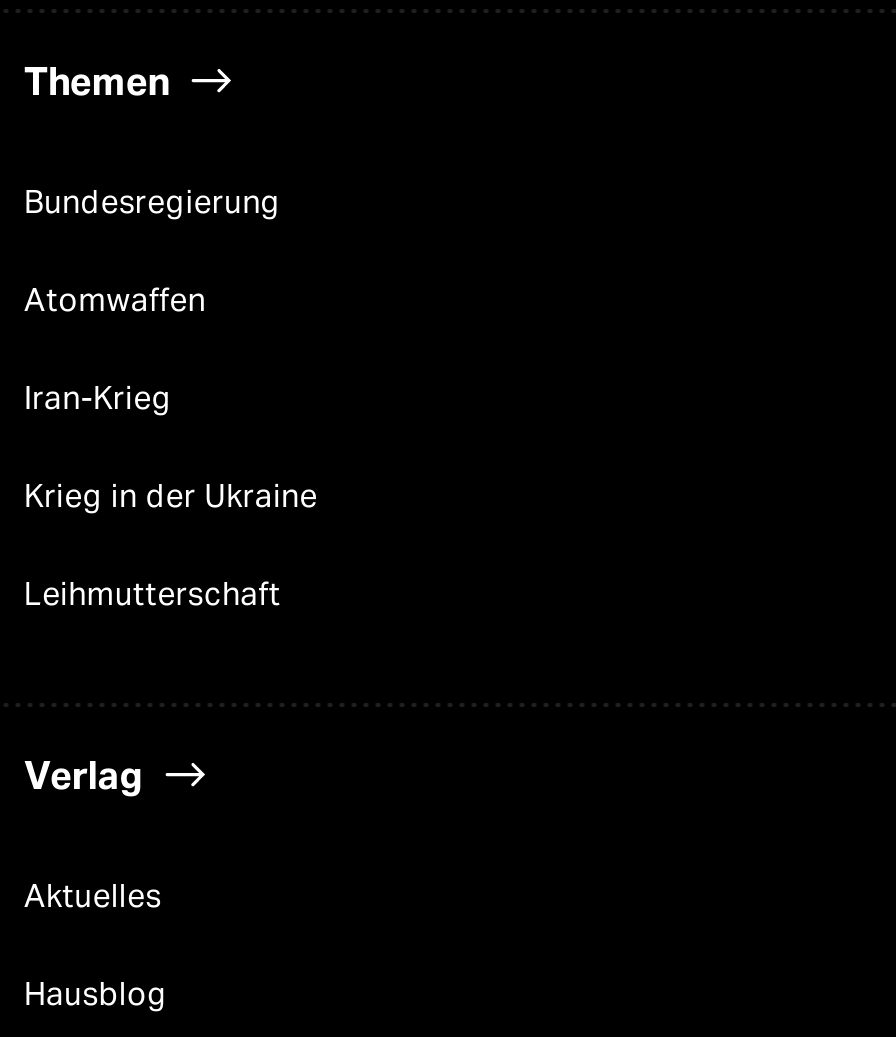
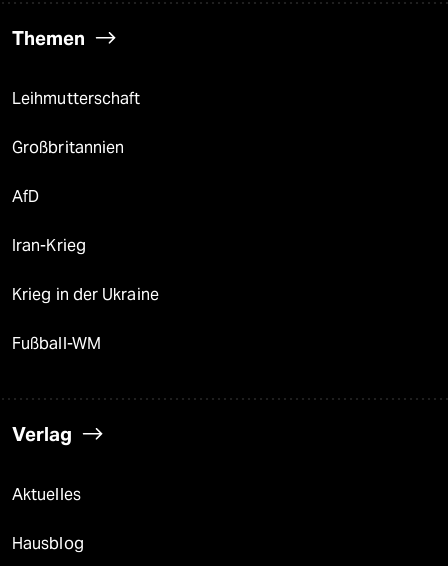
[24,183,281,319] Bundesregierung | Atomwaffen -> [12,138,124,206] Großbritannien | AfD
none -> [12,334,101,353] Fußball-WM
moved [24,575,281,613] -> [12,89,140,108]: Leihmutterschaft

